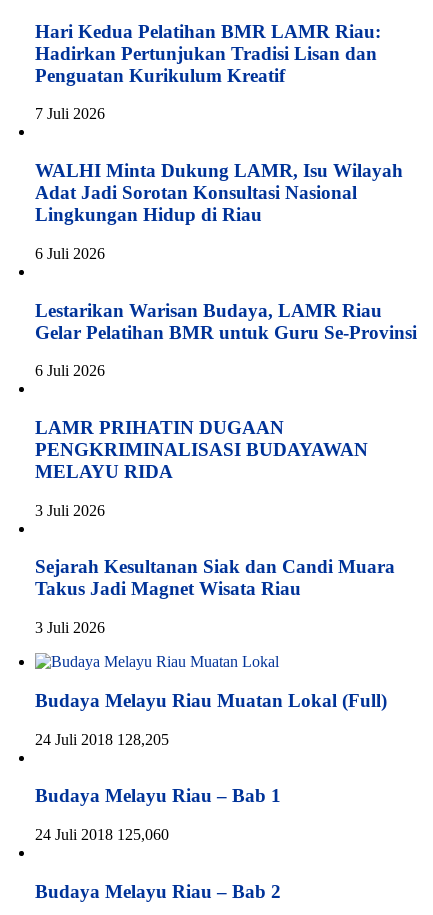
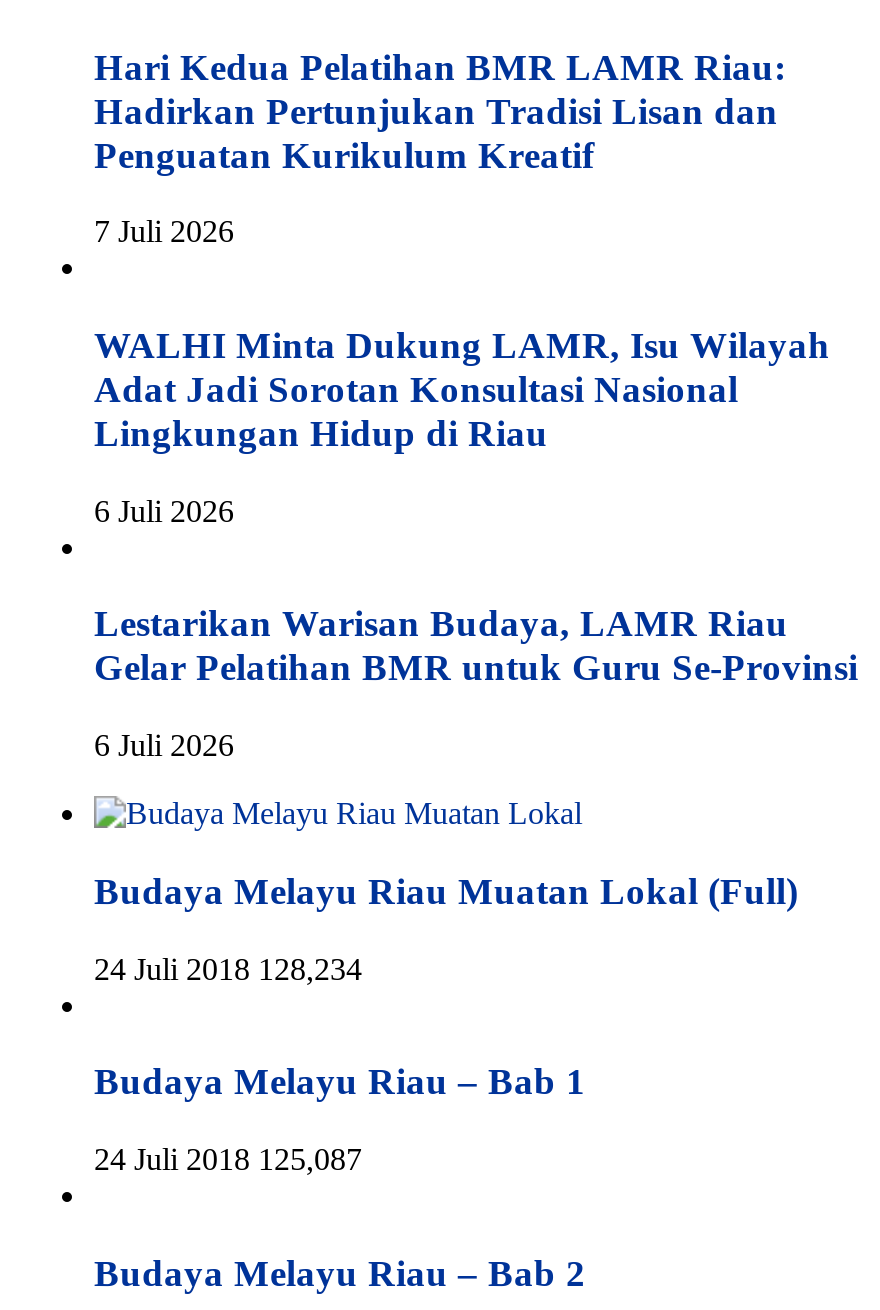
[35,417,395,636] LAMR PRIHATIN DUGAAN | PENGKRIMINALISASI BUDAYAWAN | MELAYU RIDA | 3 Juli 2026 | Sejarah Kesultanan Siak dan Candi Muara | Takus Jadi Magnet Wisata Riau | 3 Juli 2026 -> none
[35,731,169,748] 24 Juli 2018 128,205 -> [94,951,362,985] 24 Juli 2018 128,234
[35,826,169,843] 24 Juli 2018 125,060 -> [94,1142,362,1176] 24 Juli 2018 125,087

